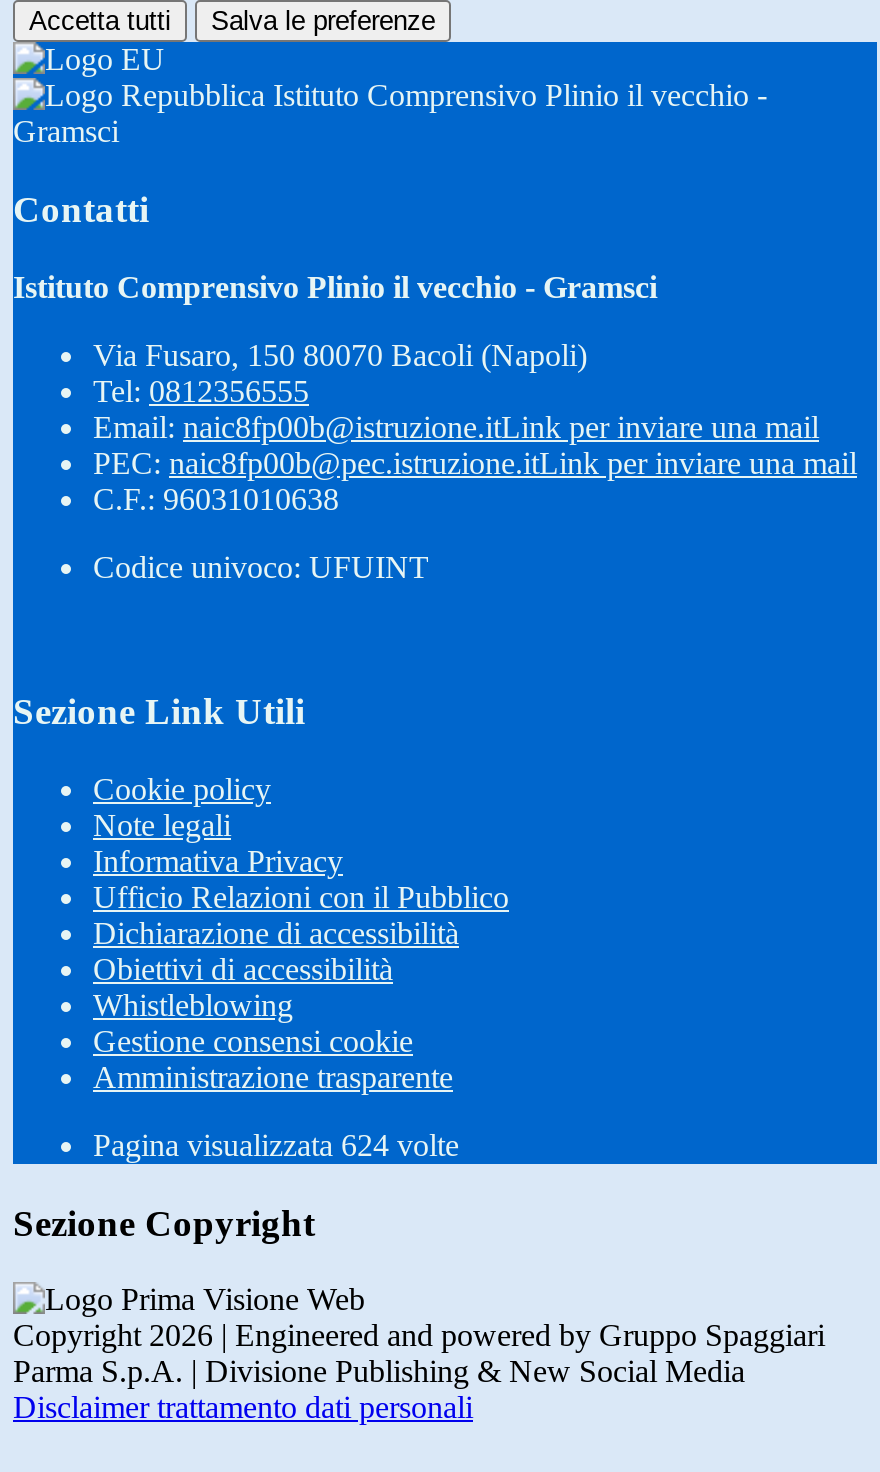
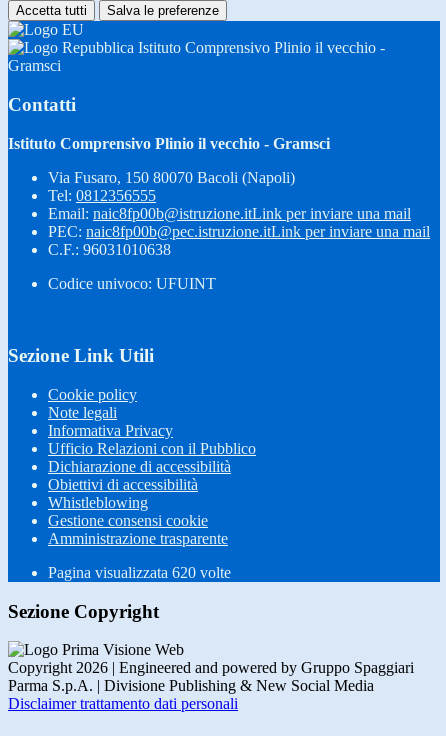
[93,1128,459,1162] Pagina visualizzata 624 volte -> [48,564,231,581] Pagina visualizzata 620 volte

